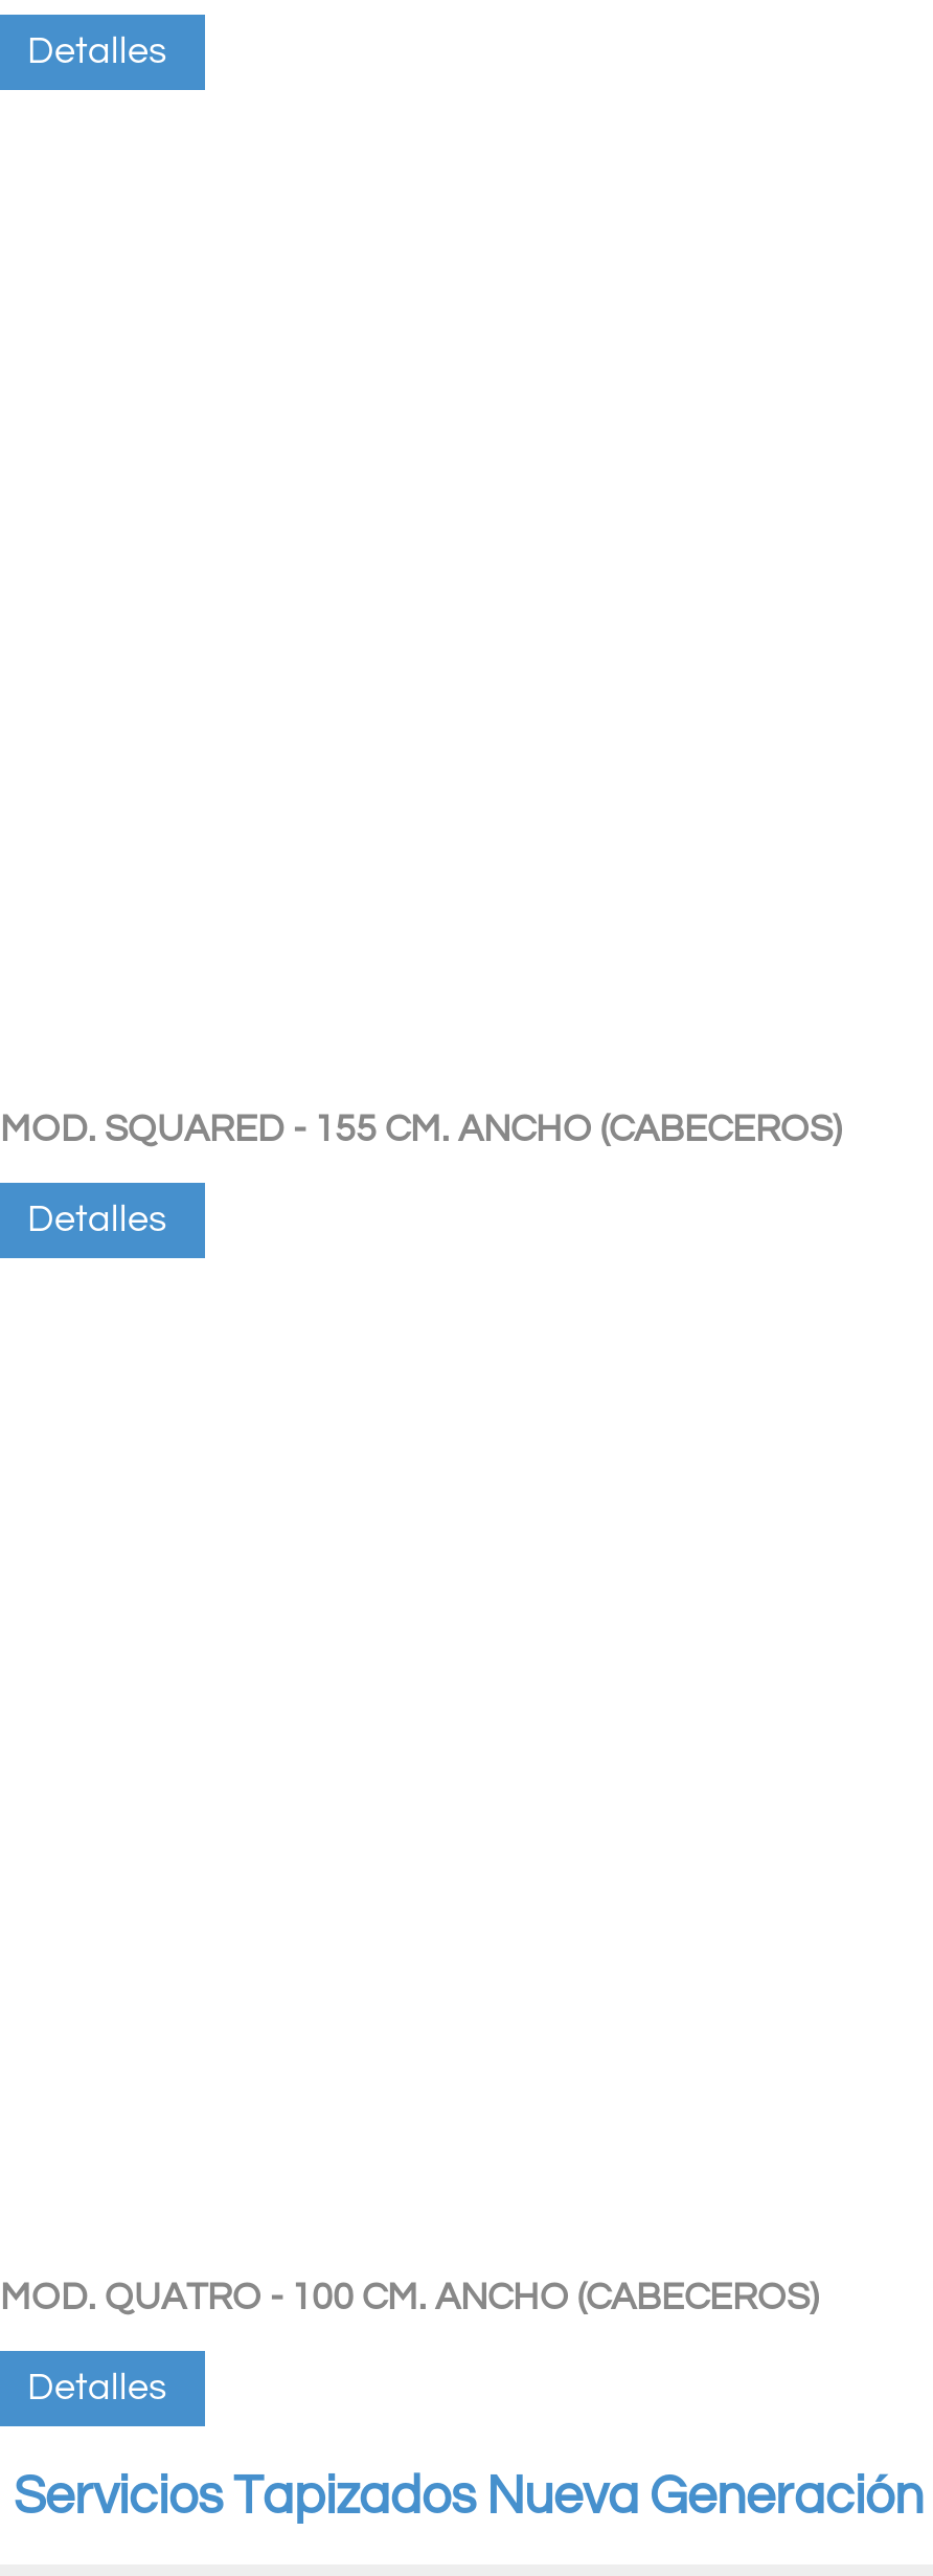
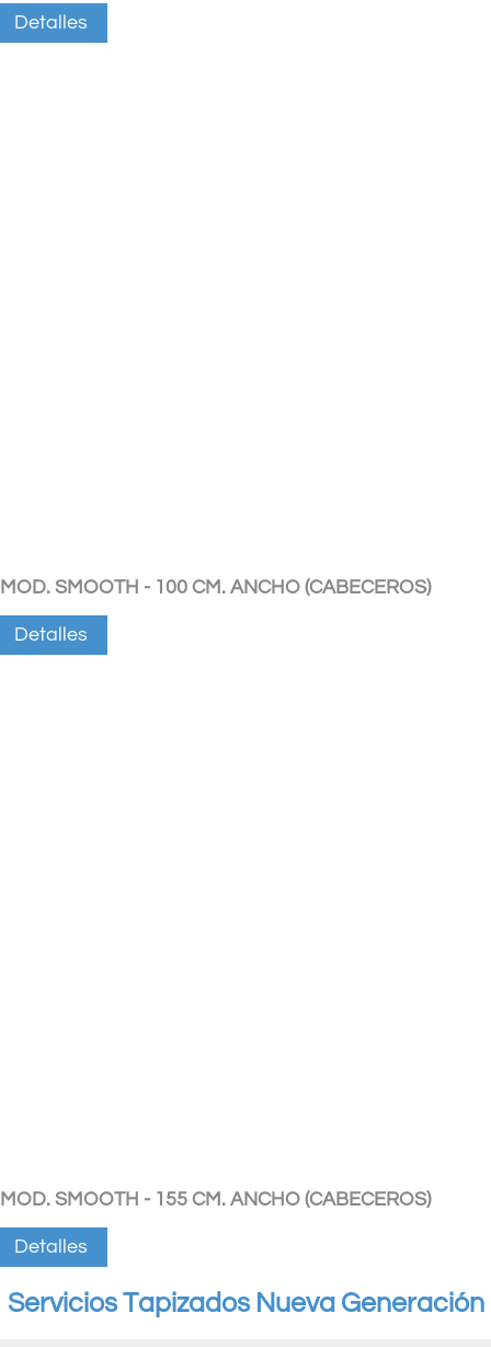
[0,1110,841,1149] MOD. SQUARED - 155 CM. ANCHO (CABECEROS) -> [0,577,431,598] MOD. SMOOTH - 100 CM. ANCHO (CABECEROS)
[0,2278,818,2317] MOD. QUATRO - 100 CM. ANCHO (CABECEROS) -> [0,1189,431,1210] MOD. SMOOTH - 155 CM. ANCHO (CABECEROS)

